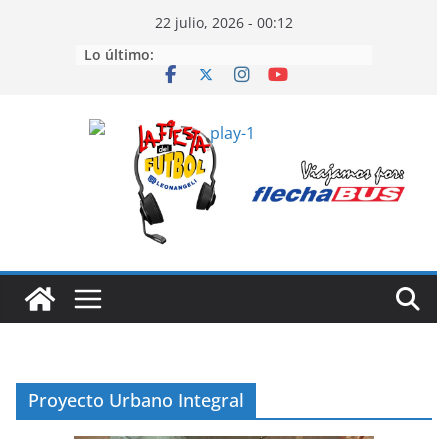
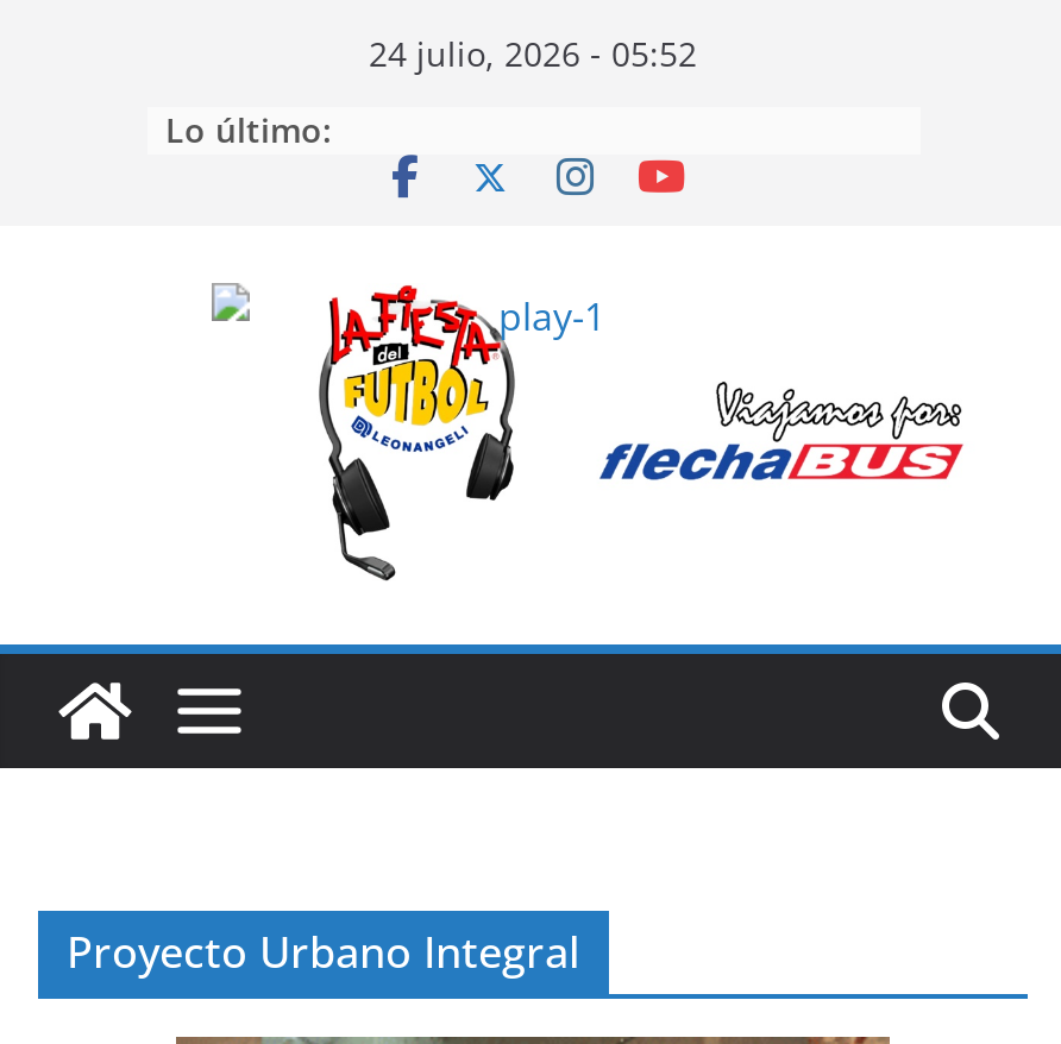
[155,13,293,32] 22 julio, 2026 - 00:12 -> [369,31,697,76] 24 julio, 2026 - 05:52

